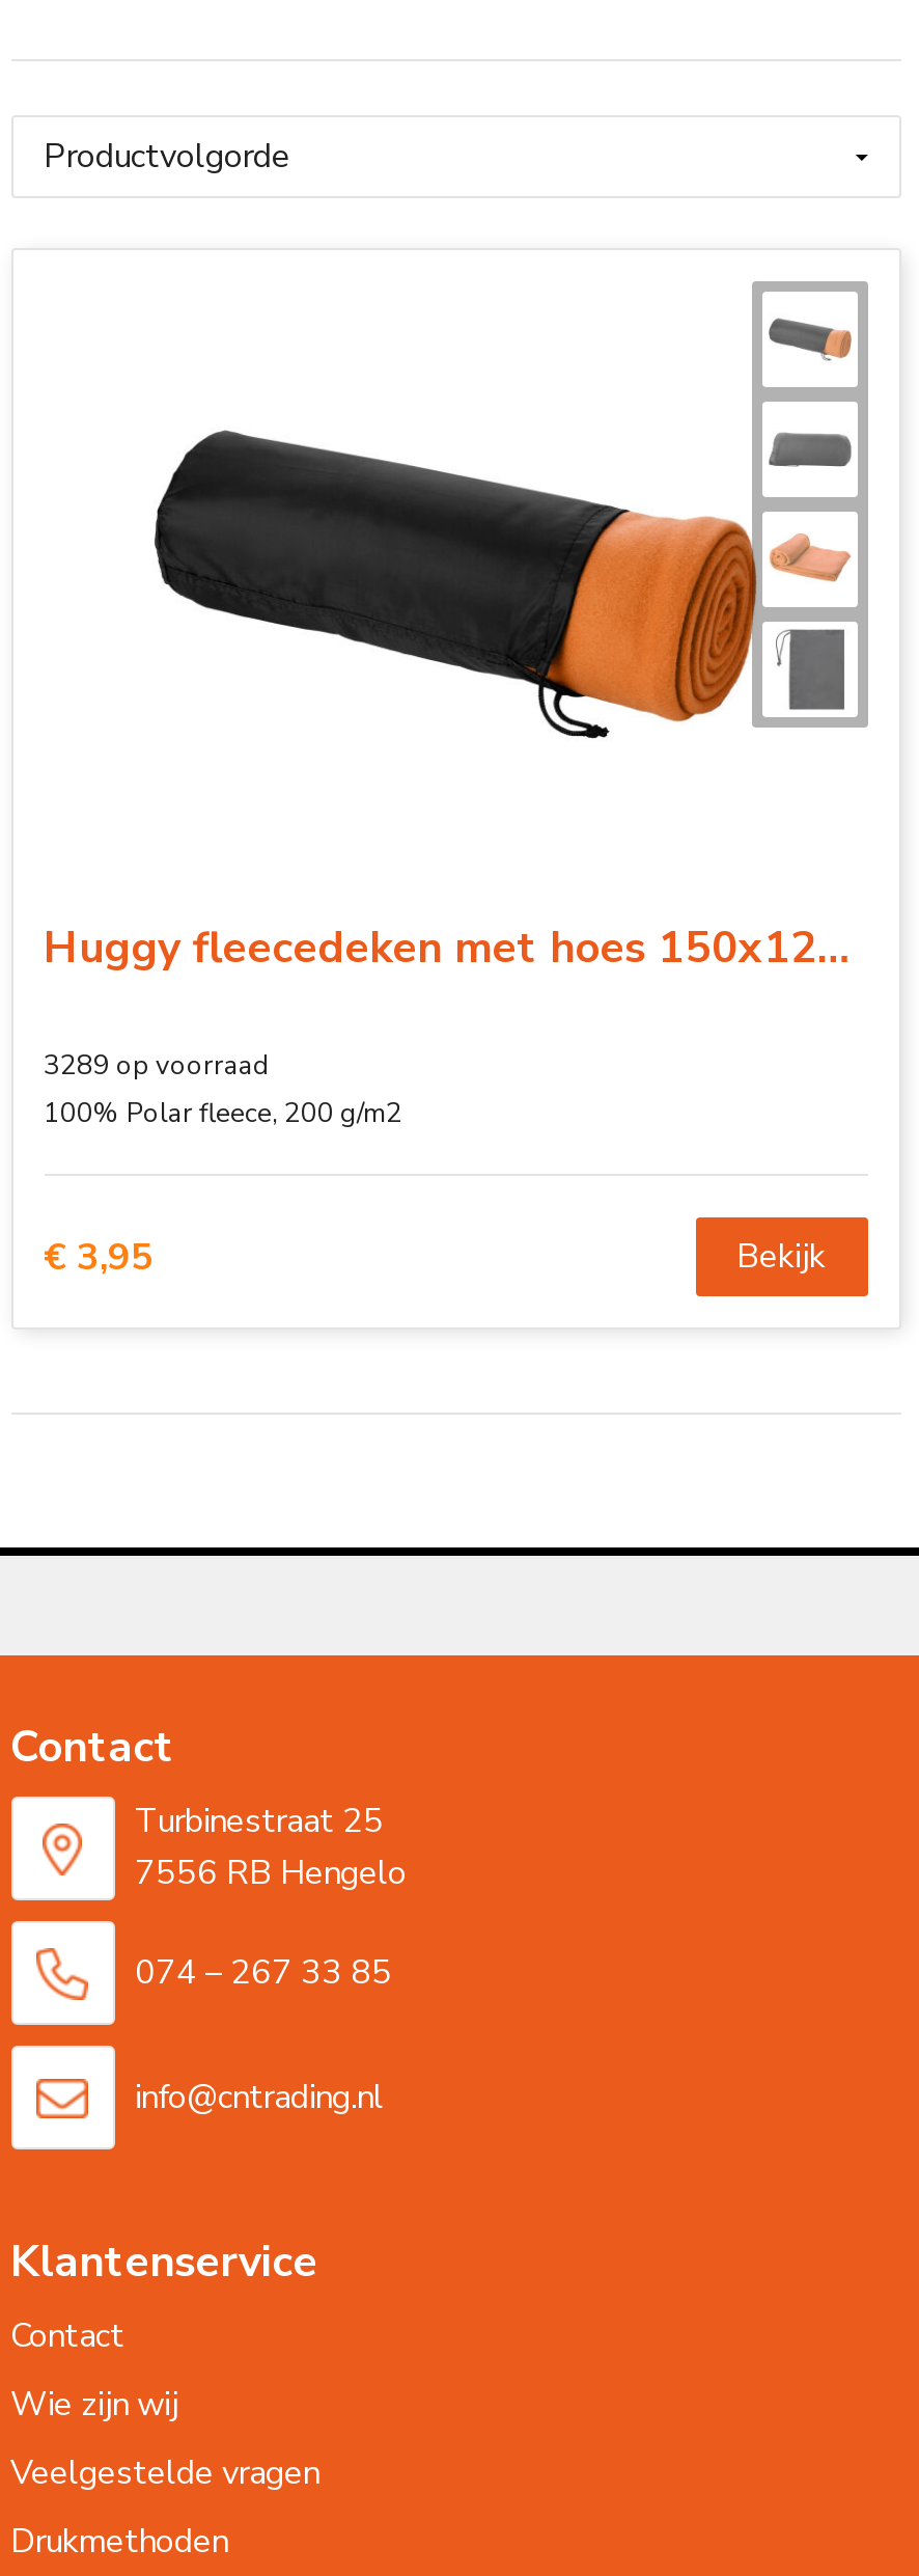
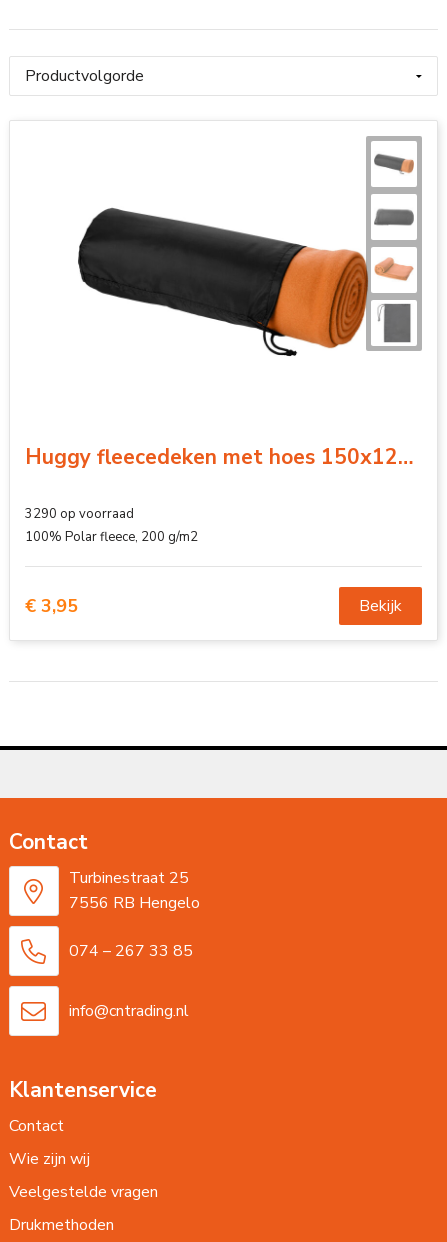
[44,1047,270,1085] 3289 op voorraad -> [24,505,133,523] 3290 op voorraad

